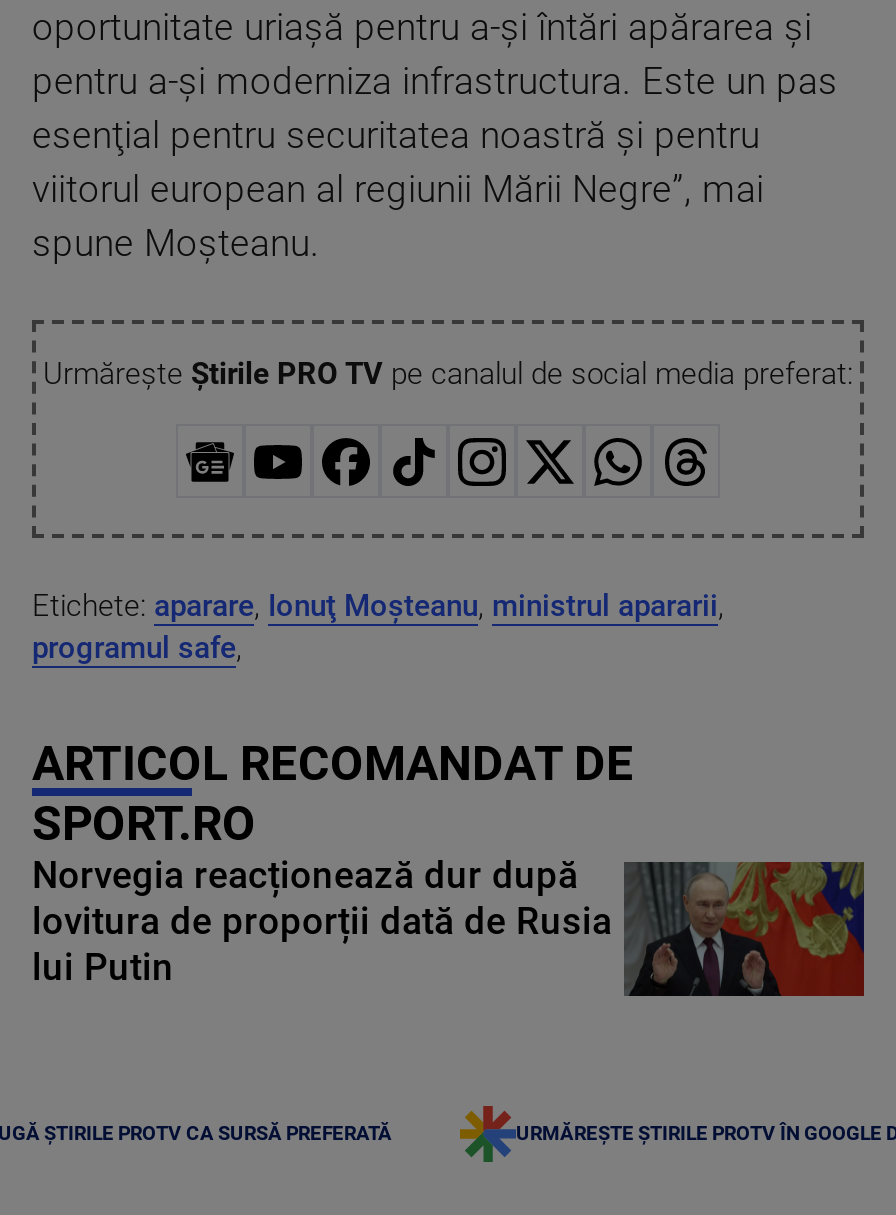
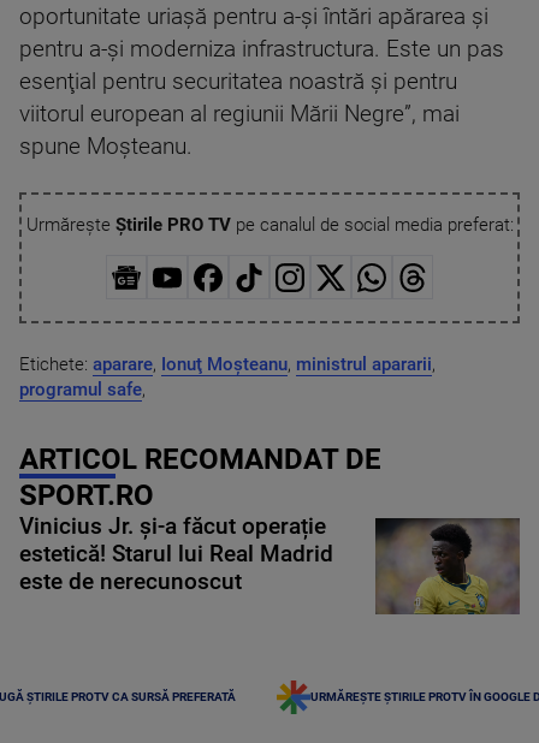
[32,854,866,1000] [image] | Norvegia reacționează dur după | lovitura de proporții dată de Rusia | lui Putin -> [19,513,521,616] [image] | Vinicius Jr. și-a făcut operație | estetică! Starul lui Real Madrid | este de nerecunoscut

